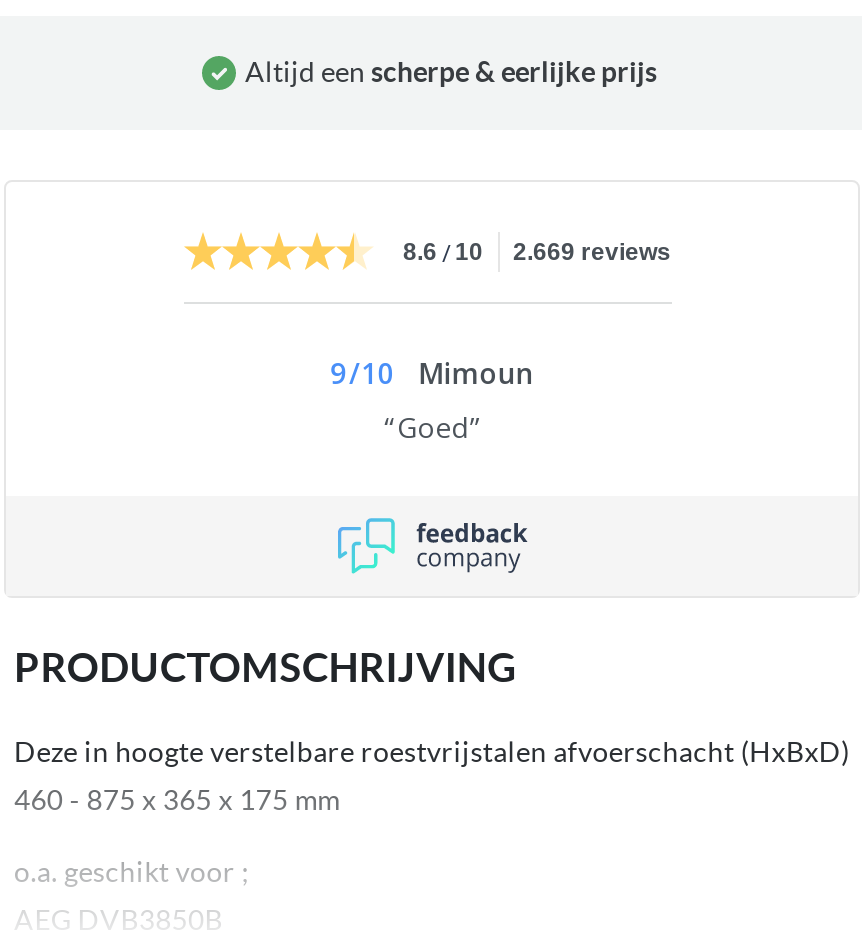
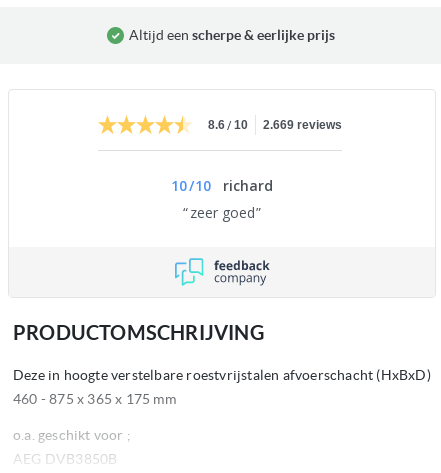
[330,354,534,446] 9 / 10 | Mimoun | Goed -> [171,176,273,222] 10 / 10 | richard | zeer goed

